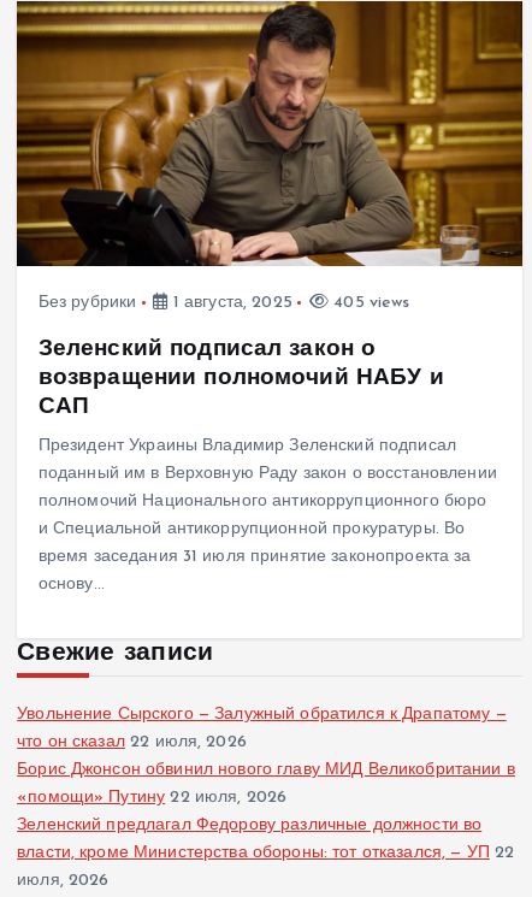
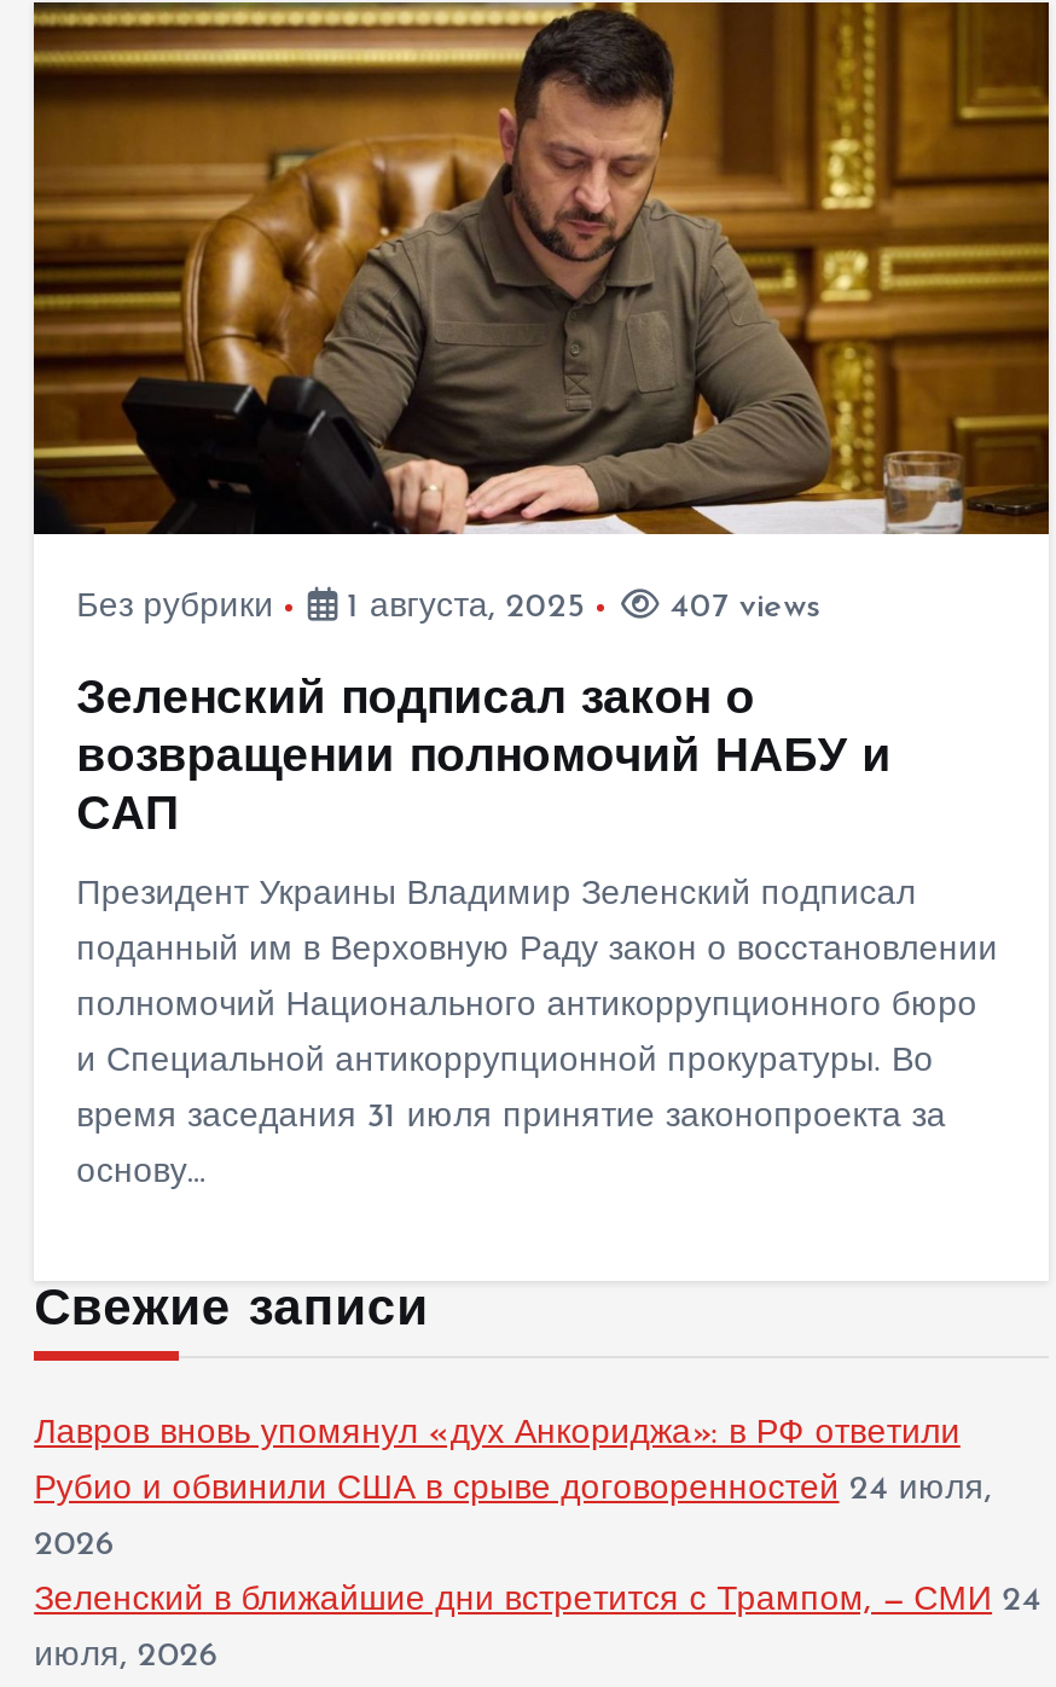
[329,294,410,312] 405 views -> [660,591,821,627] 407 views
[17,706,515,862] Увольнение Сырского — Залужный обратился к Драпатому — | что он сказал 22 июля, 2026 | Борис Джонсон обвинил нового главу МИД Великобритании в | «помощи» Путину 22 июля, 2026 | Зеленский предлагал Федорову различные должности во | власти, кроме Министерства обороны: тот отказался, — УП 22 -> [34,1416,1042,1619] Лавров вновь упомянул «дух Анкориджа»: в РФ ответили | Рубио и обвинили США в срыве договоренностей 24 июля, | 2026 | Зеленский в ближайшие дни встретится с Трампом, — СМИ 24

